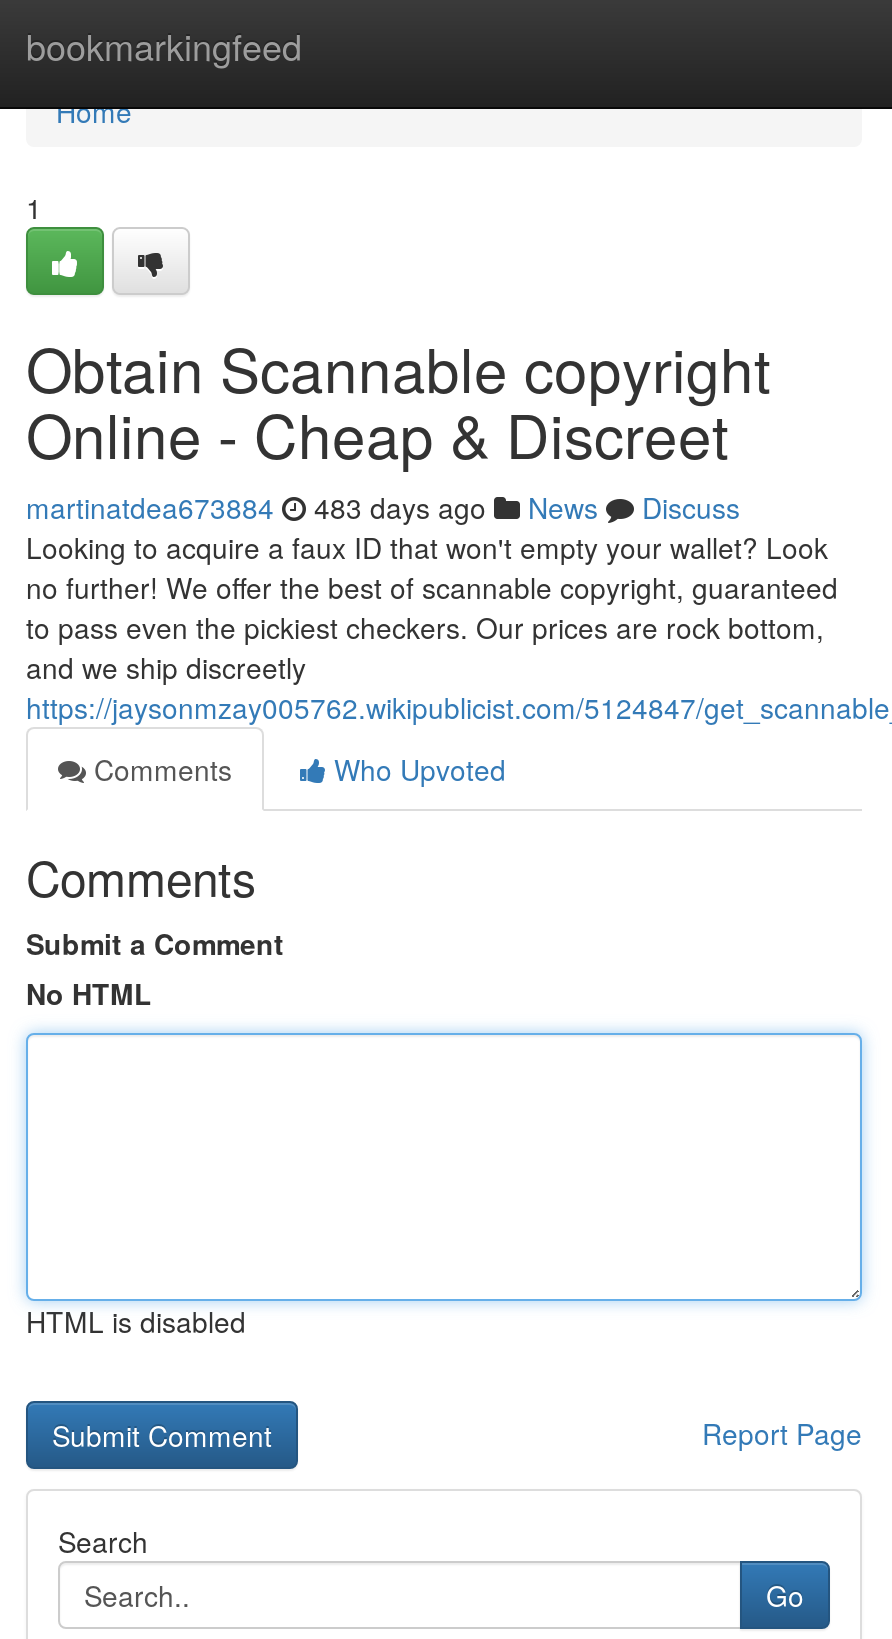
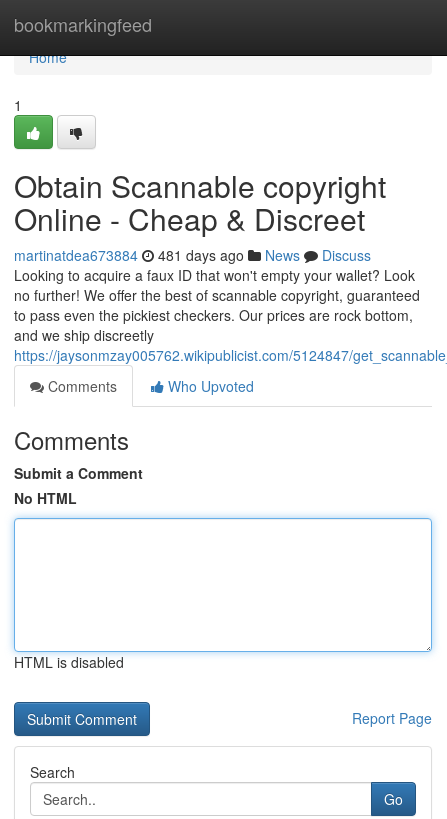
[26,487,740,527] martinatdea673884 483 days ago News Discuss -> [14,245,371,265] martinatdea673884 481 days ago News Discuss

